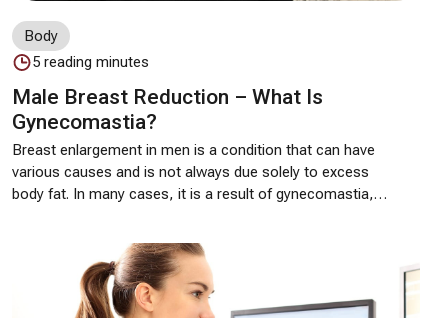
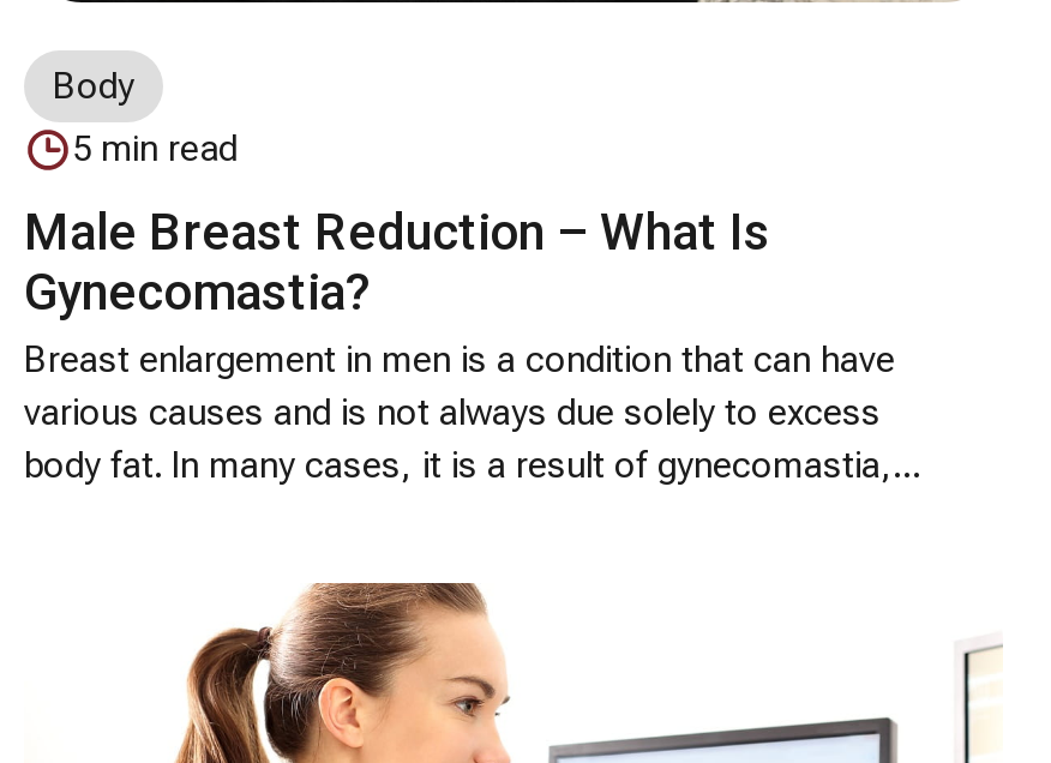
[32,53,149,71] 5 reading minutes -> [72,127,238,170] 5 min read

